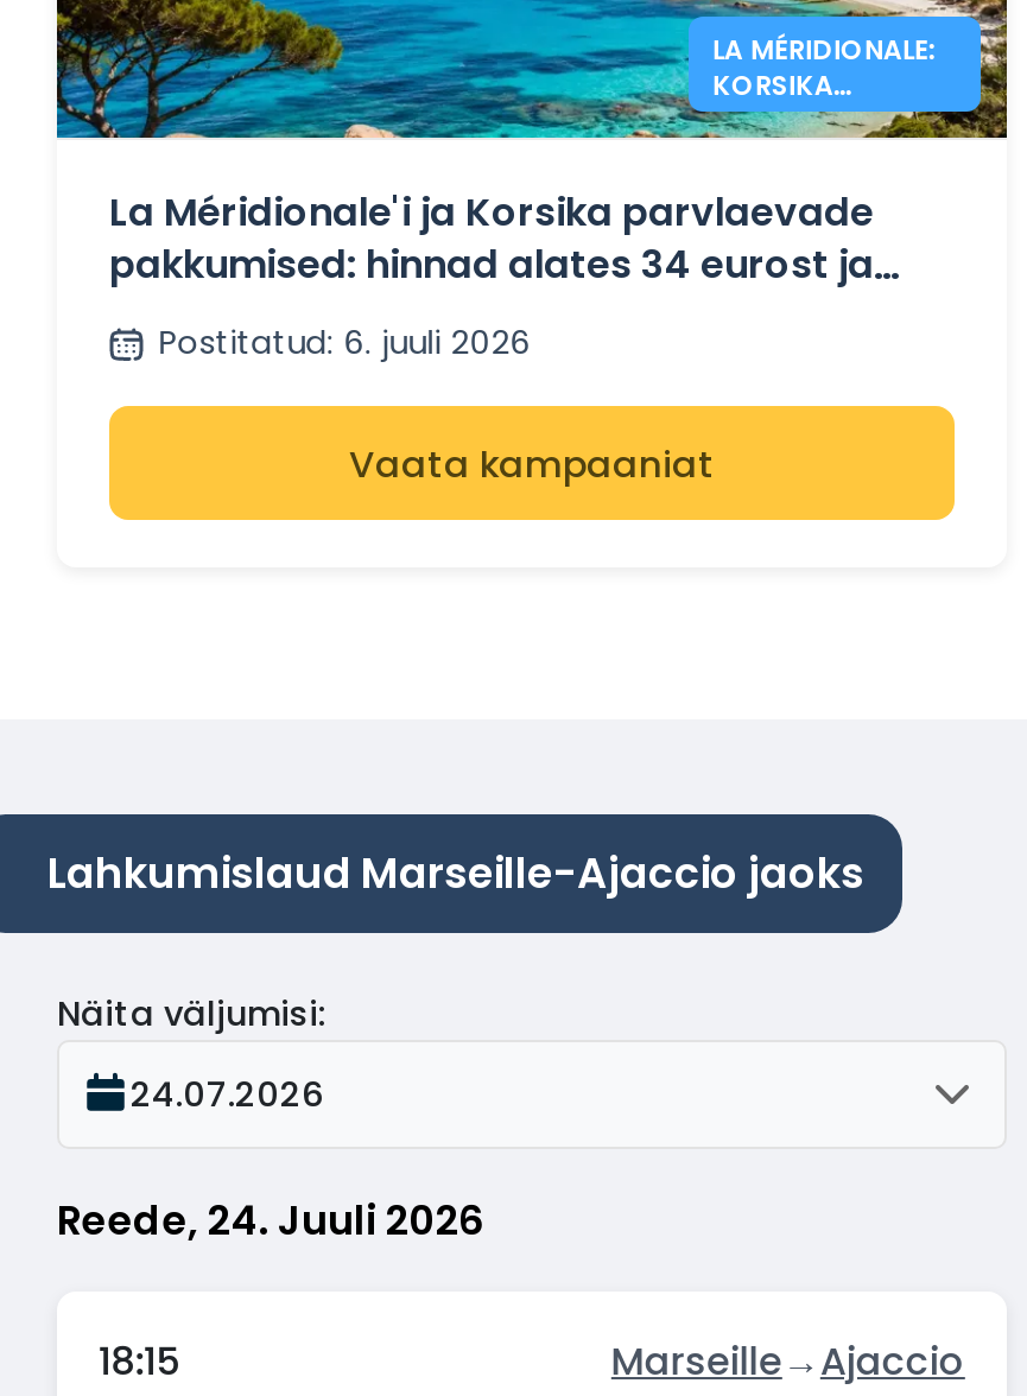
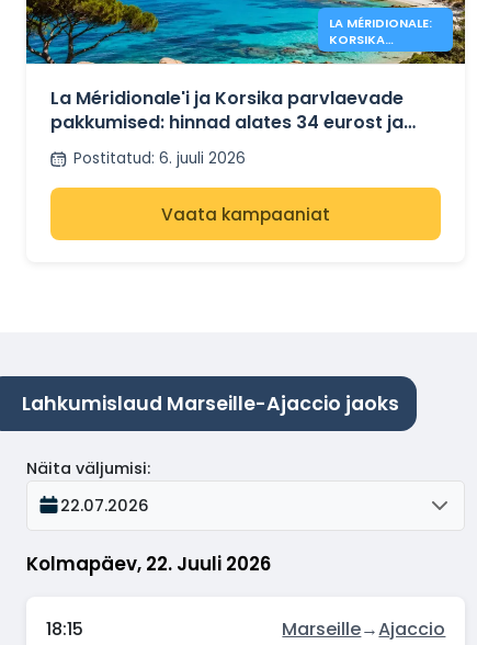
[131,1071,325,1118] 24.07.2026 -> [60,495,149,517] 22.07.2026
[57,1192,482,1249] Reede, 24. Juuli 2026 -> [26,551,271,577] Kolmapäev, 22. Juuli 2026

